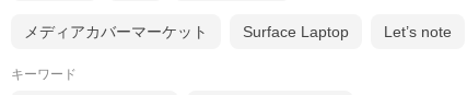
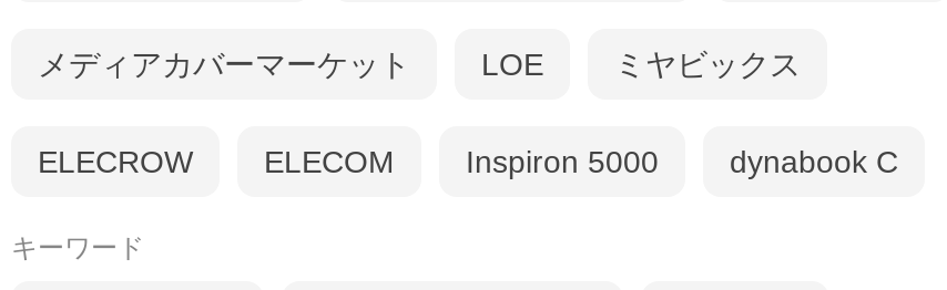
[243,23,452,41] Surface Laptop | Let’s note -> [38,47,898,180] LOE | ミヤビックス | ELECROW | ELECOM | Inspiron 5000 | dynabook C

